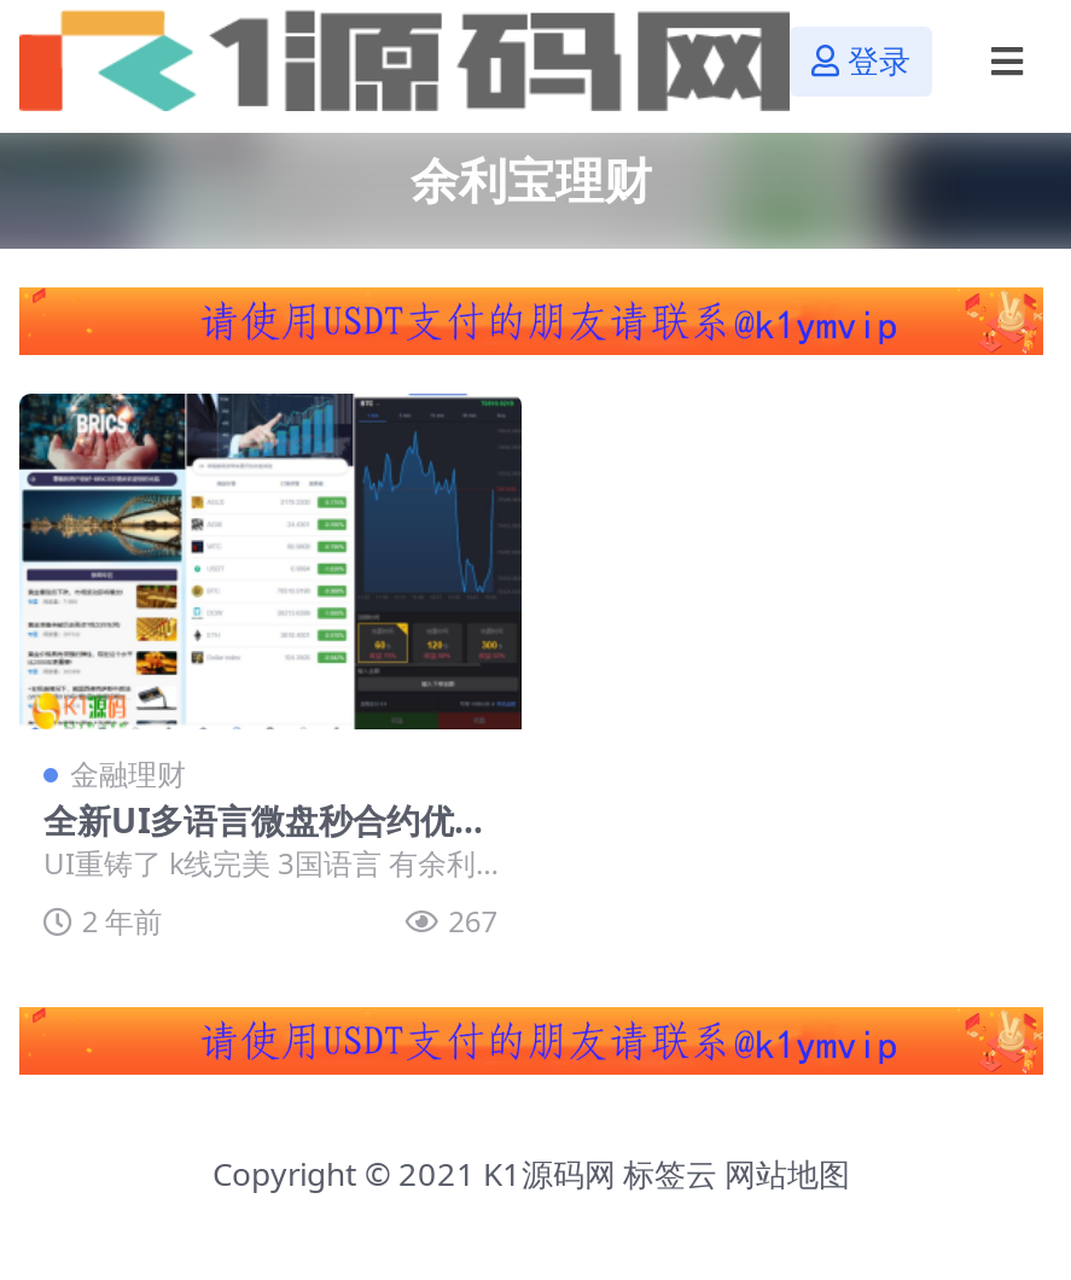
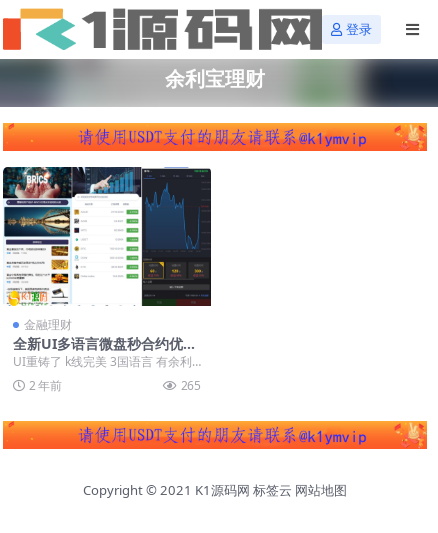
[448,901,497,942] 267 -> [181,377,201,394] 265

